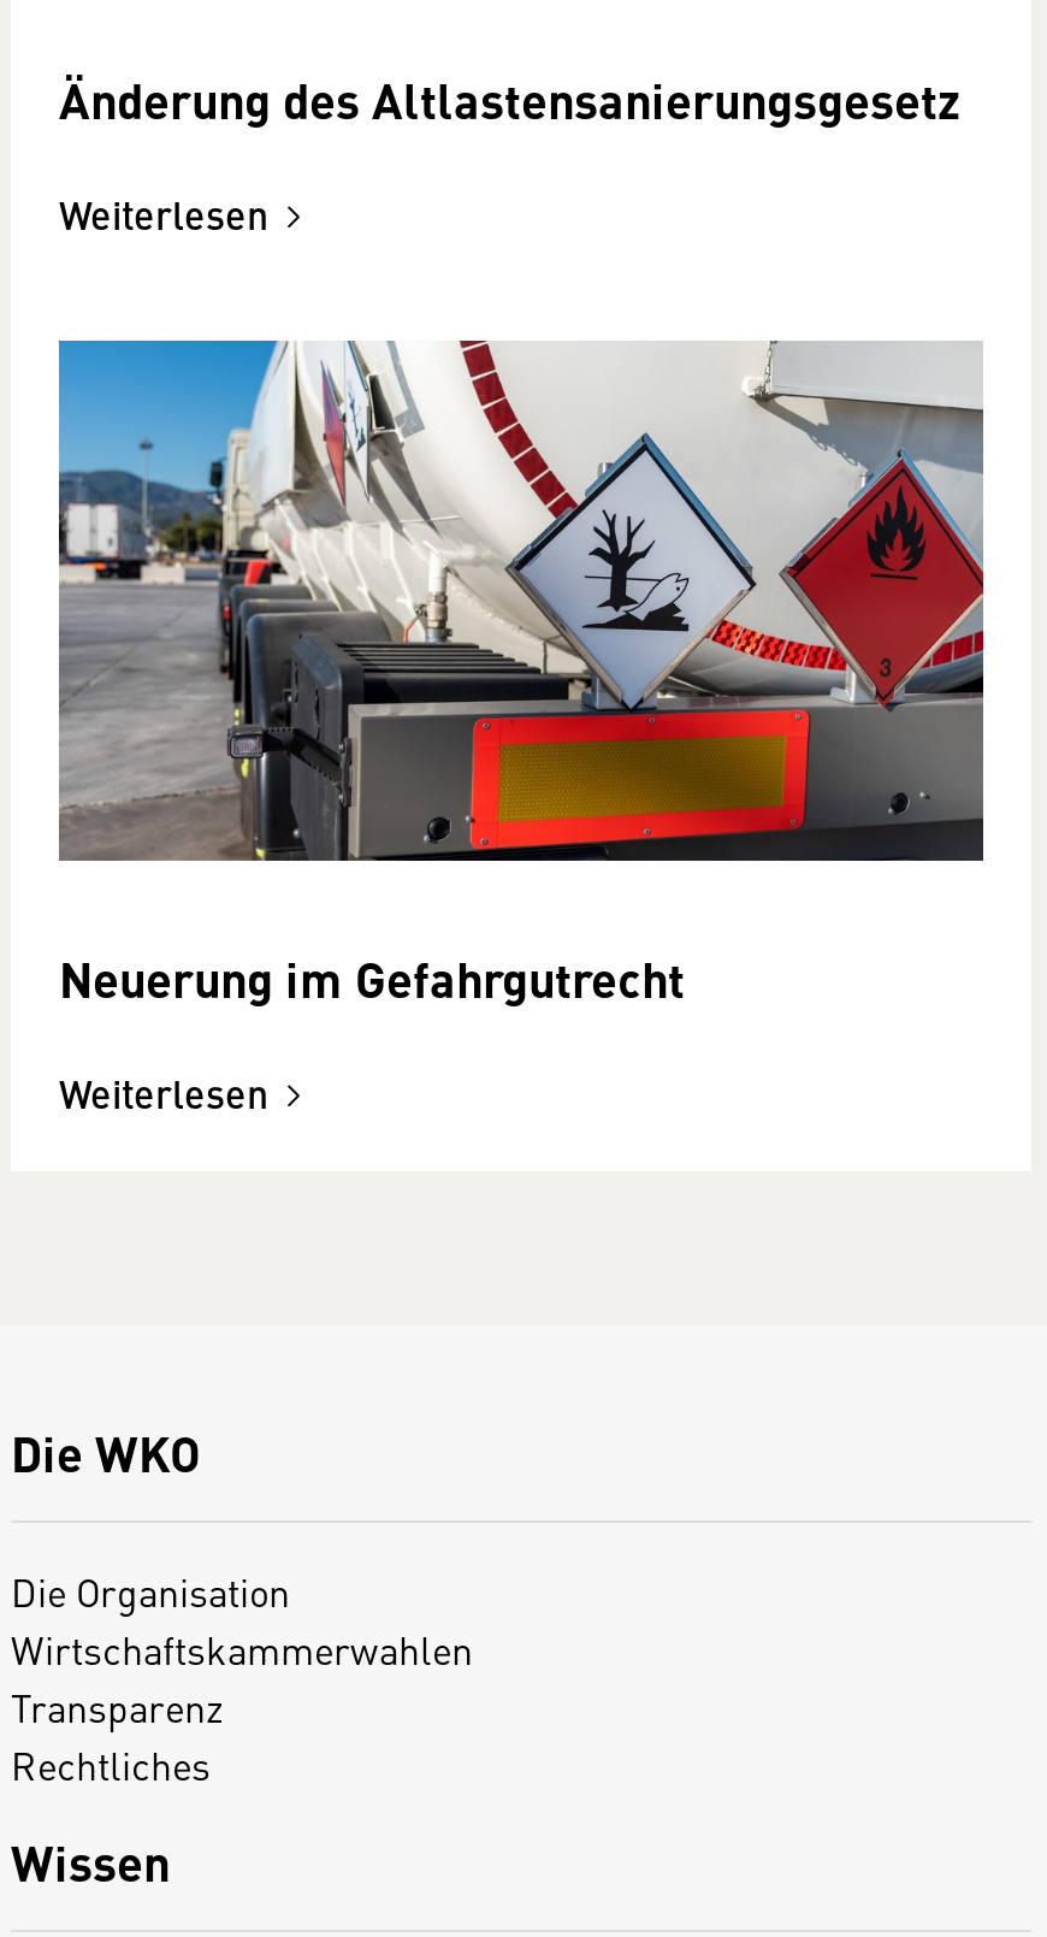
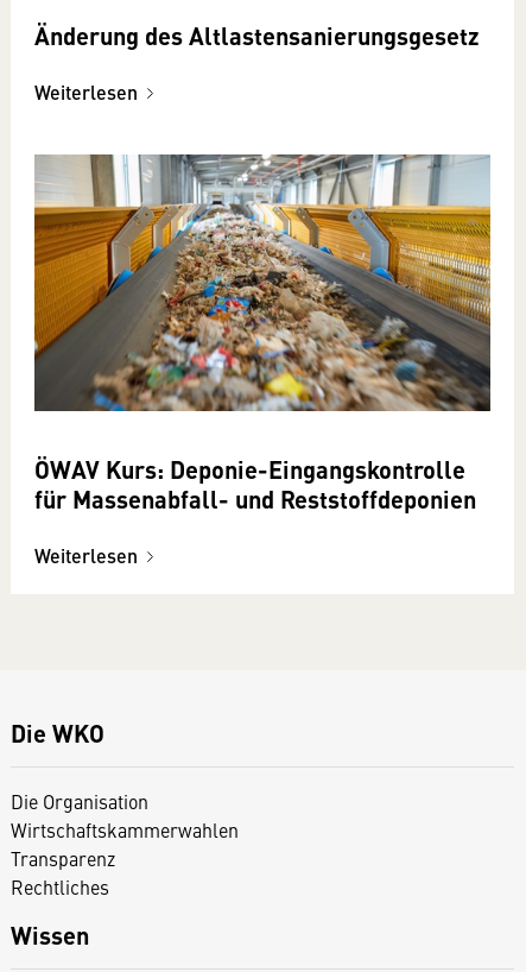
[57,338,986,1012] [image] | Neuerung im Gefahrgutrecht -> [33,153,492,515] [image] | ÖWAV Kurs: Deponie-Eingangskontrolle | für Massenabfall- und Reststoffdeponien

